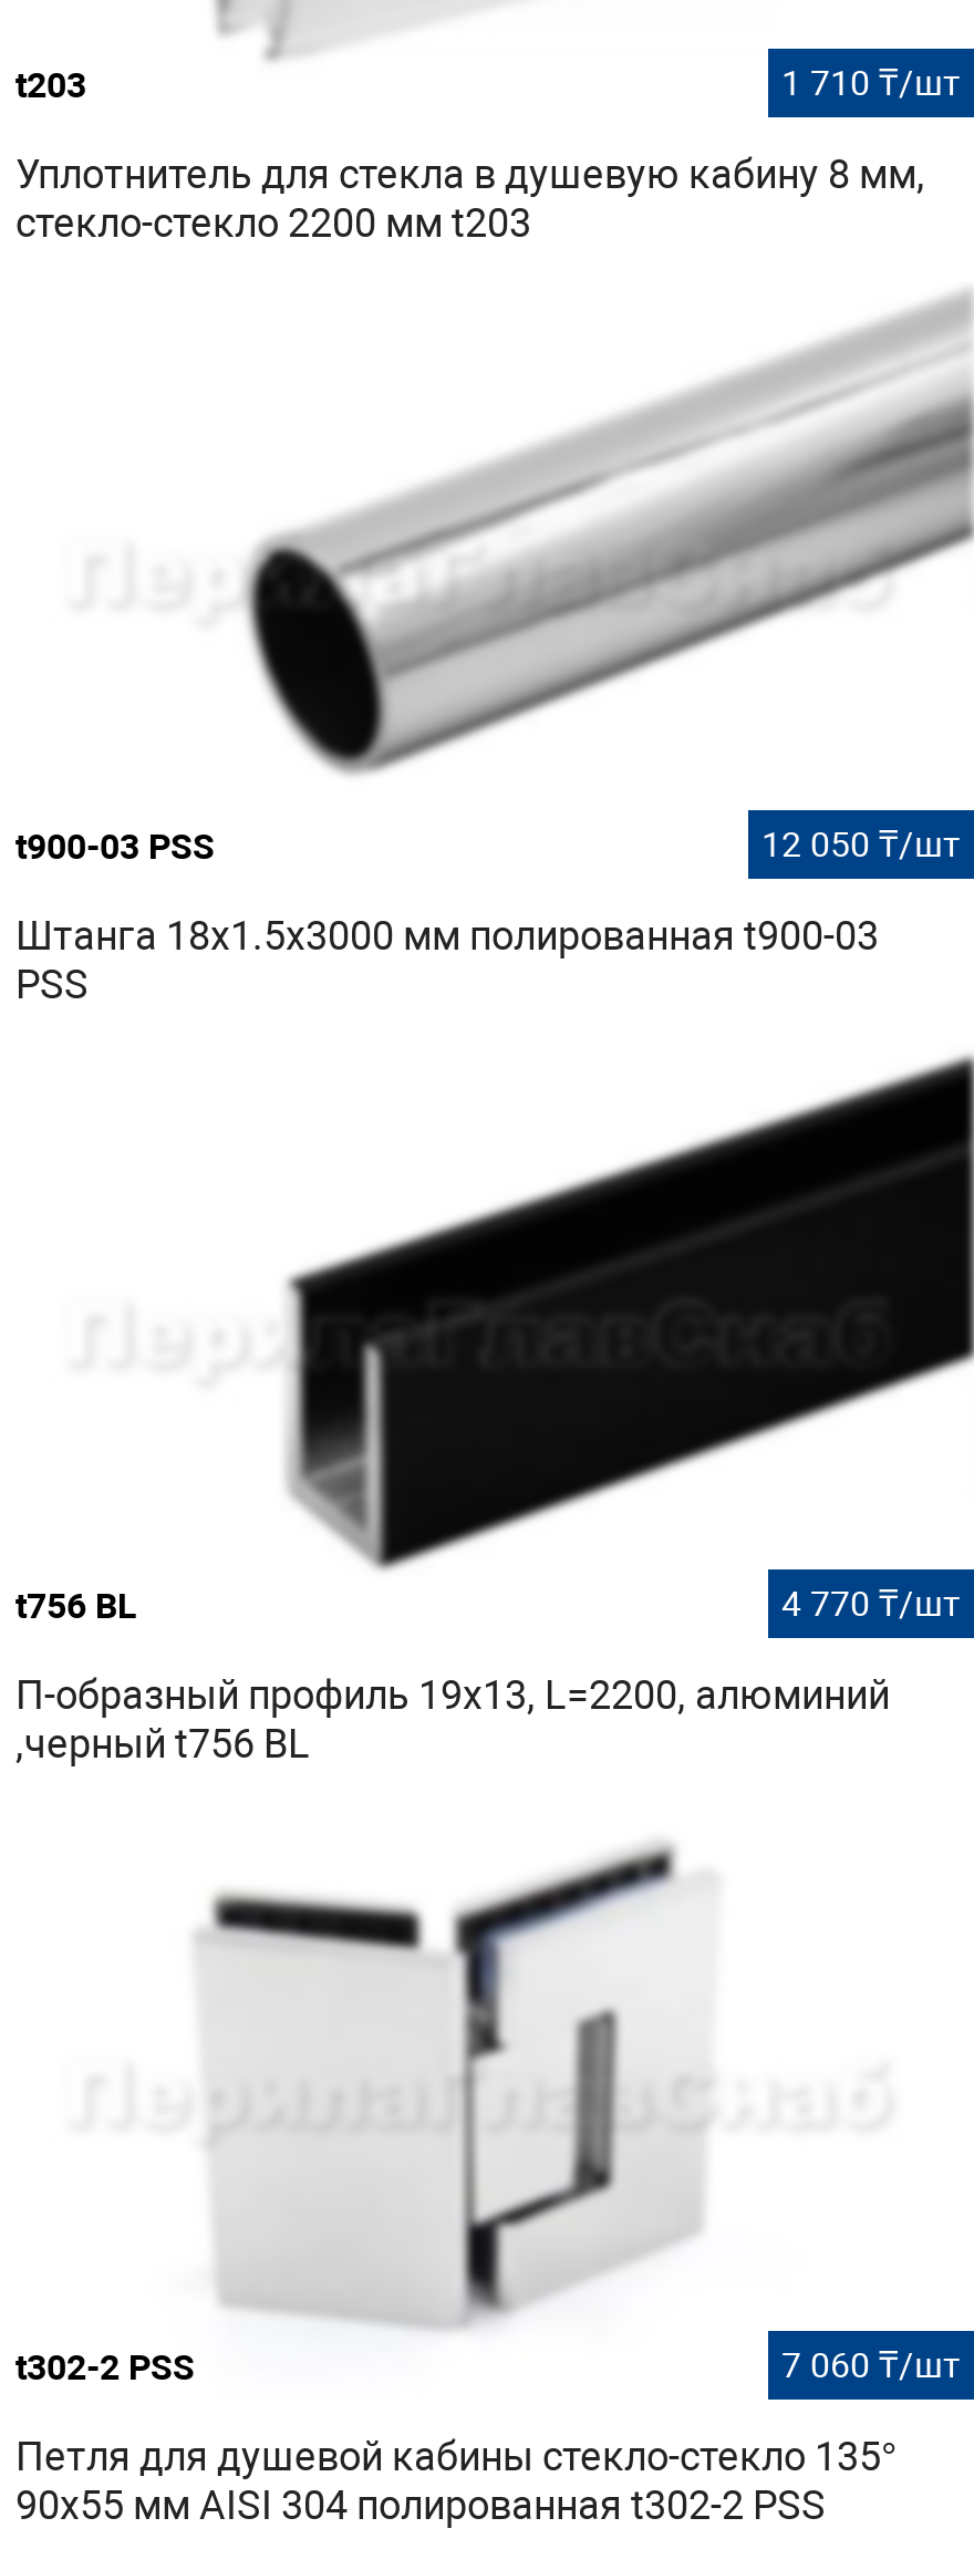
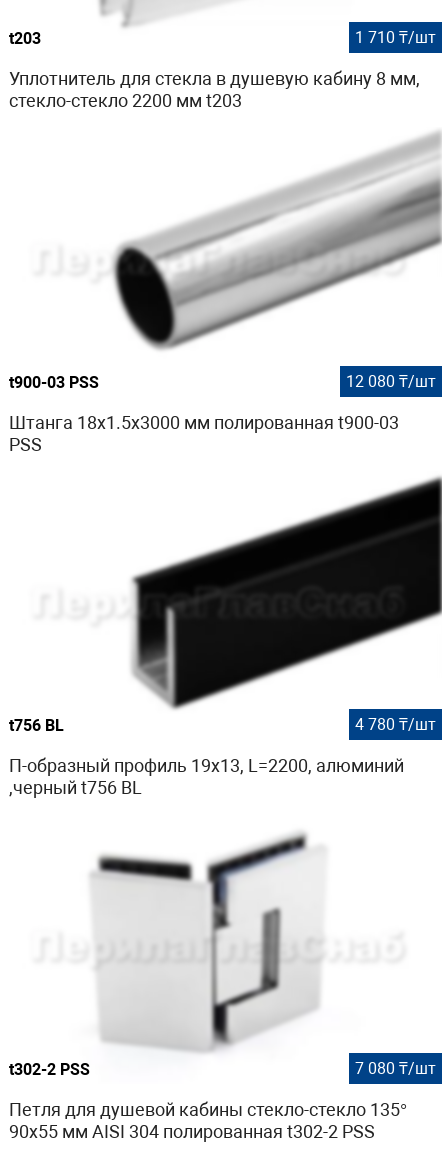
[761,822,961,864] 12 050 ₸/шт -> [346,371,436,390] 12 080 ₸/шт
[781,1583,961,1625] 4 770 ₸/шт -> [355,715,436,734] 4 780 ₸/шт
[781,2344,961,2386] 7 060 ₸/шт -> [355,1059,436,1078] 7 080 ₸/шт

